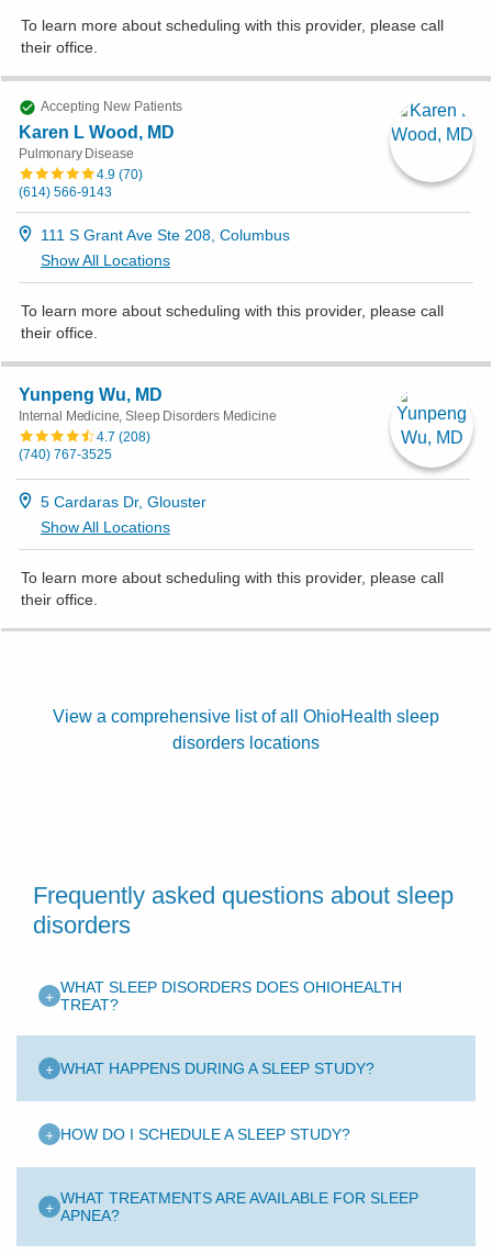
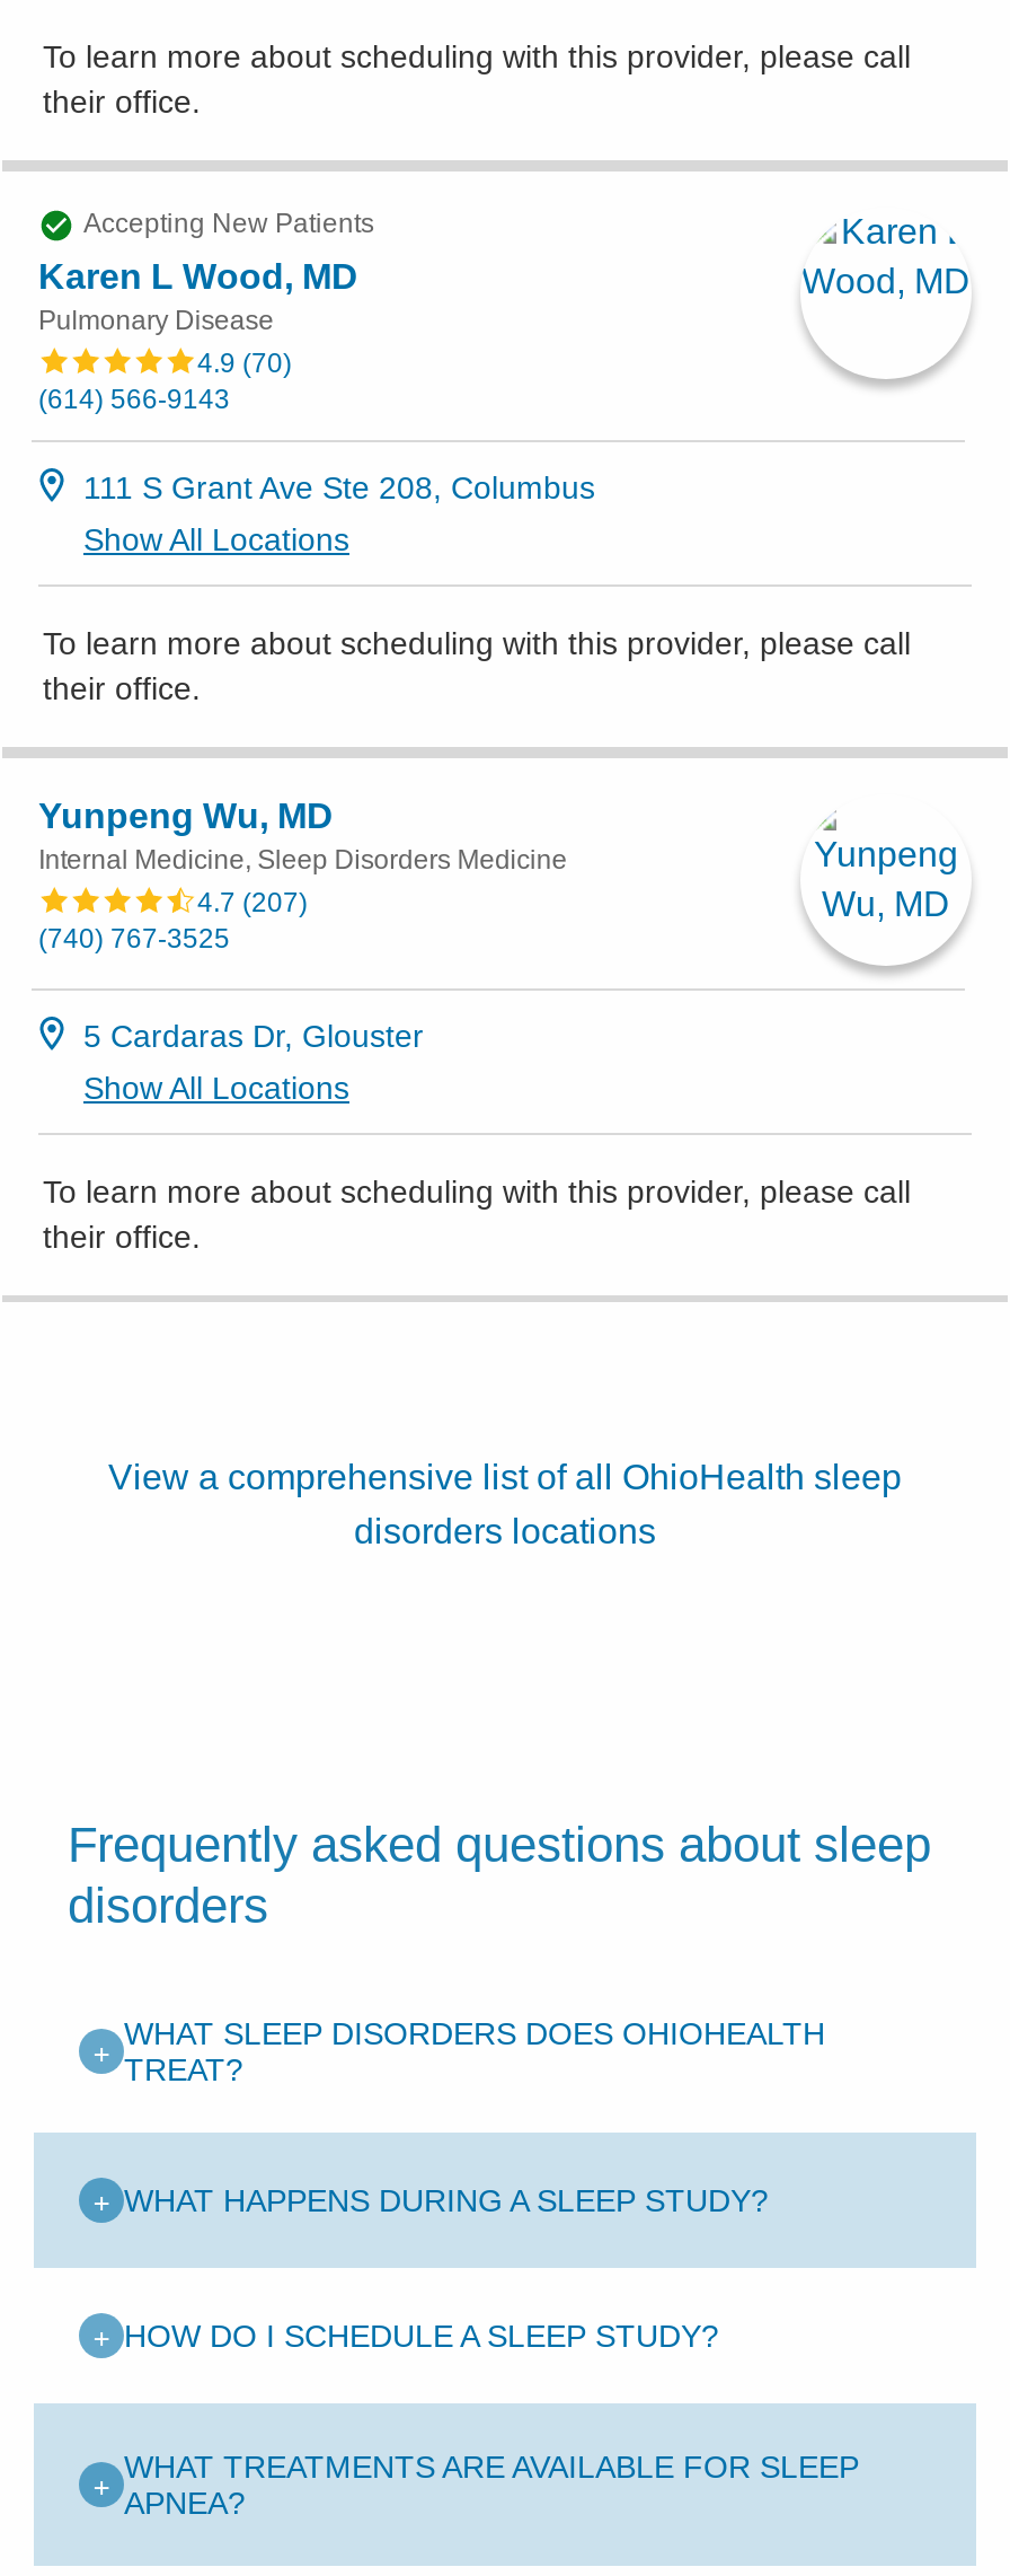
[96,430,150,445] 4.7 (208) -> [197,887,308,919] 4.7 (207)

